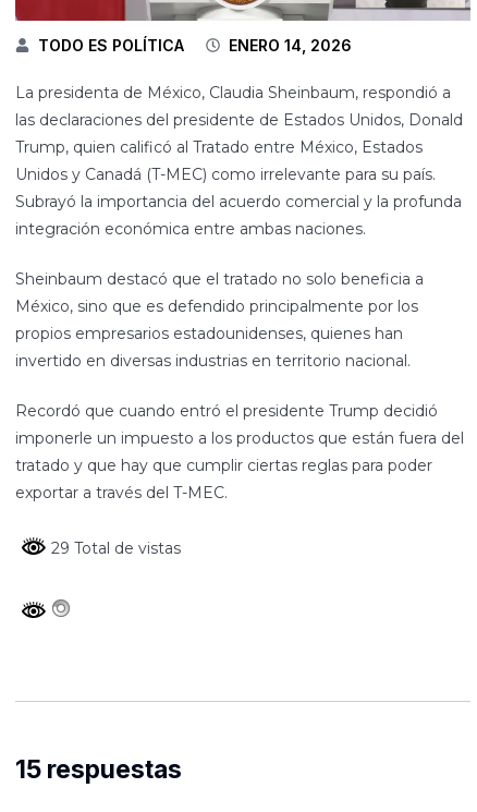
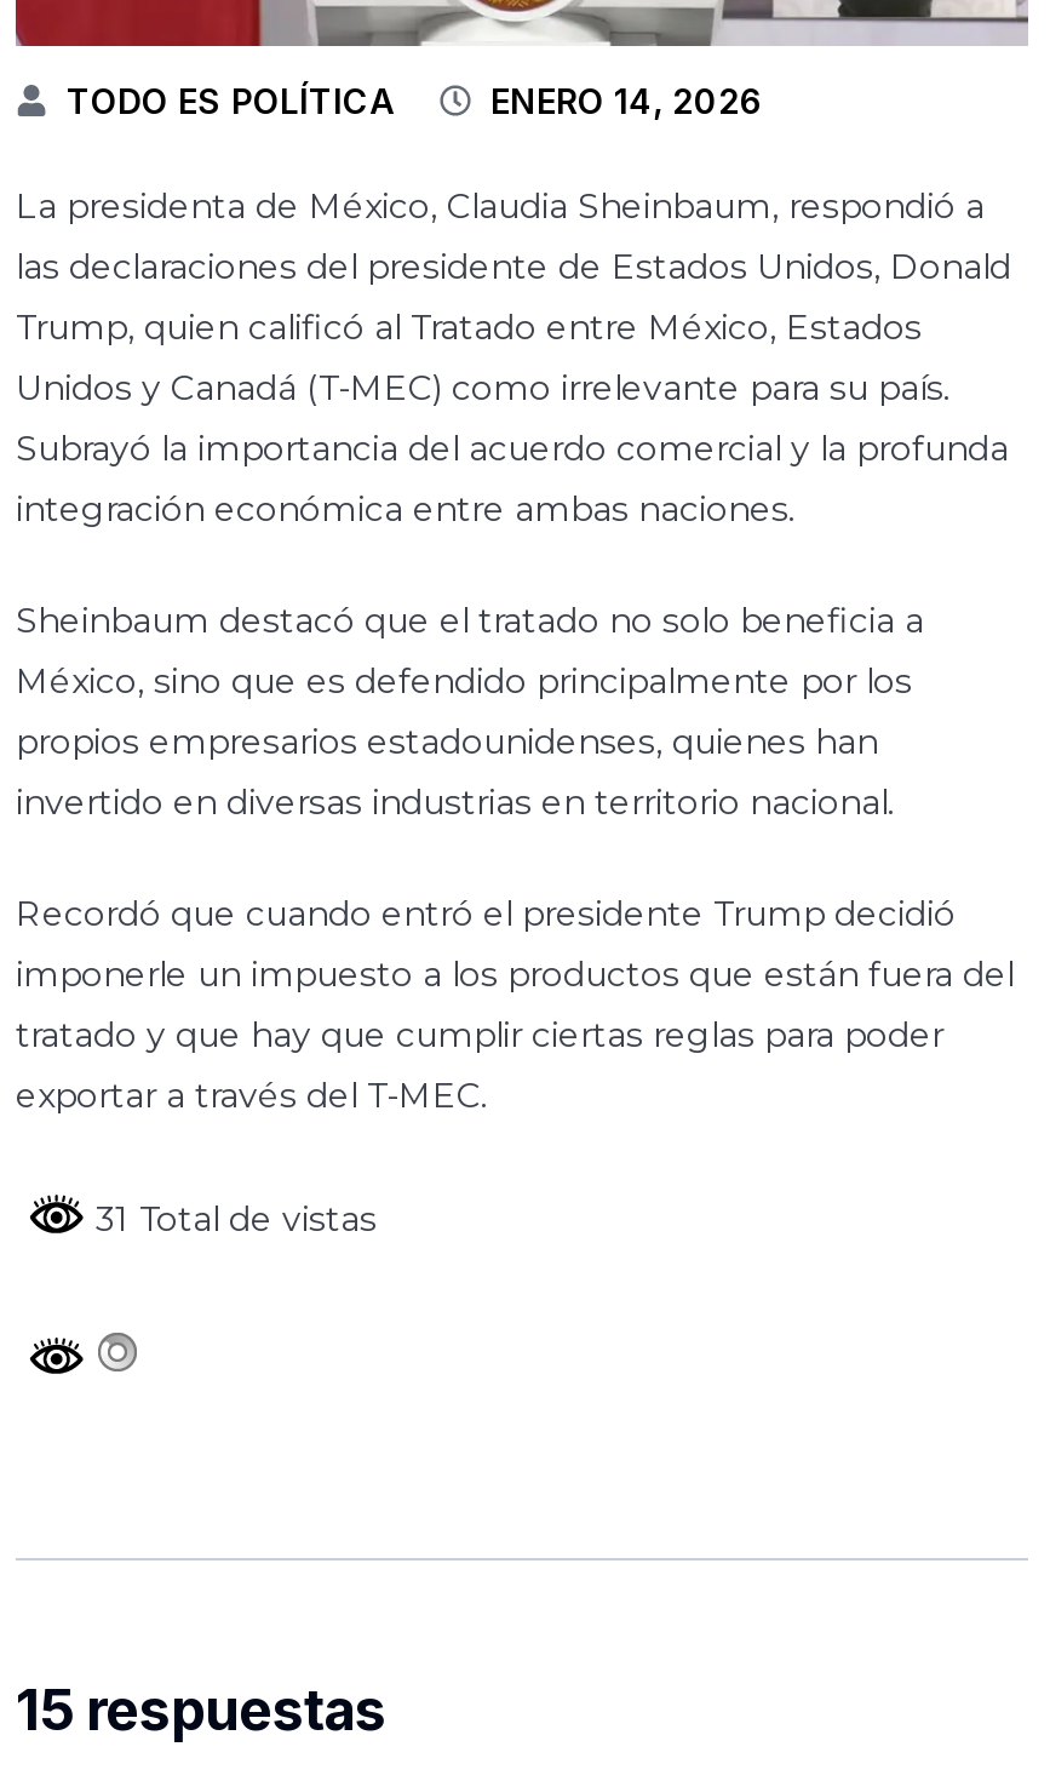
[47,538,181,558] 29 Total de vistas -> [86,1196,377,1240] 31 Total de vistas

